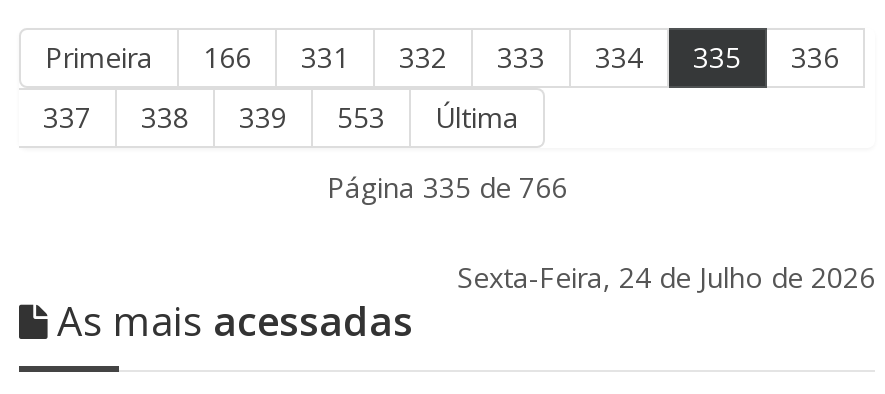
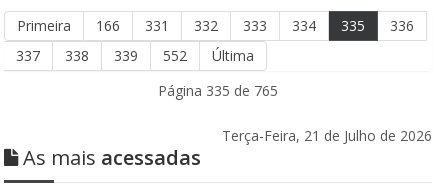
[43,99,519,137] 337 338 339 553 Última -> [16,46,254,65] 337 338 339 552 Última
[327,169,567,207] Página 335 de 766 -> [158,81,278,100] Página 335 de 765
[457,259,875,297] Sexta-Feira, 24 de Julho de 2026 -> [222,126,432,145] Terça-Feira, 21 de Julho de 2026

